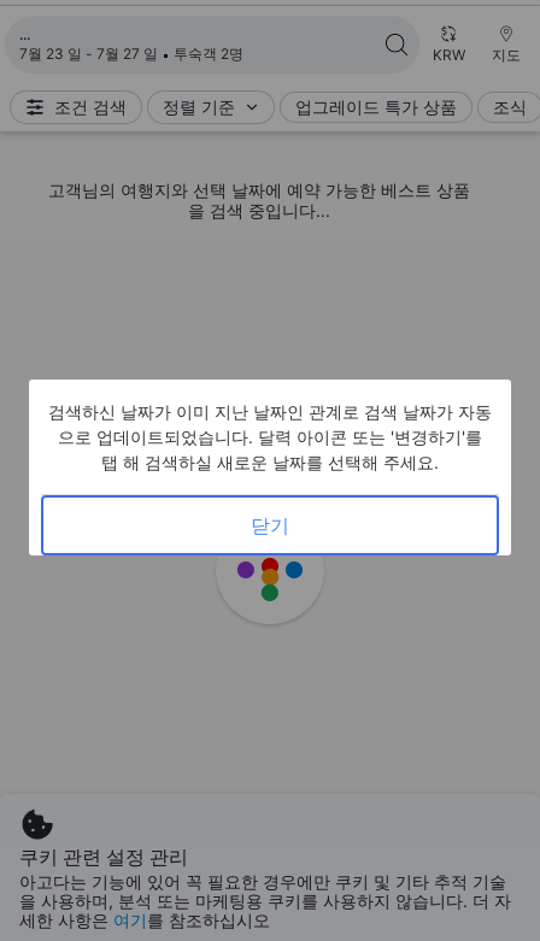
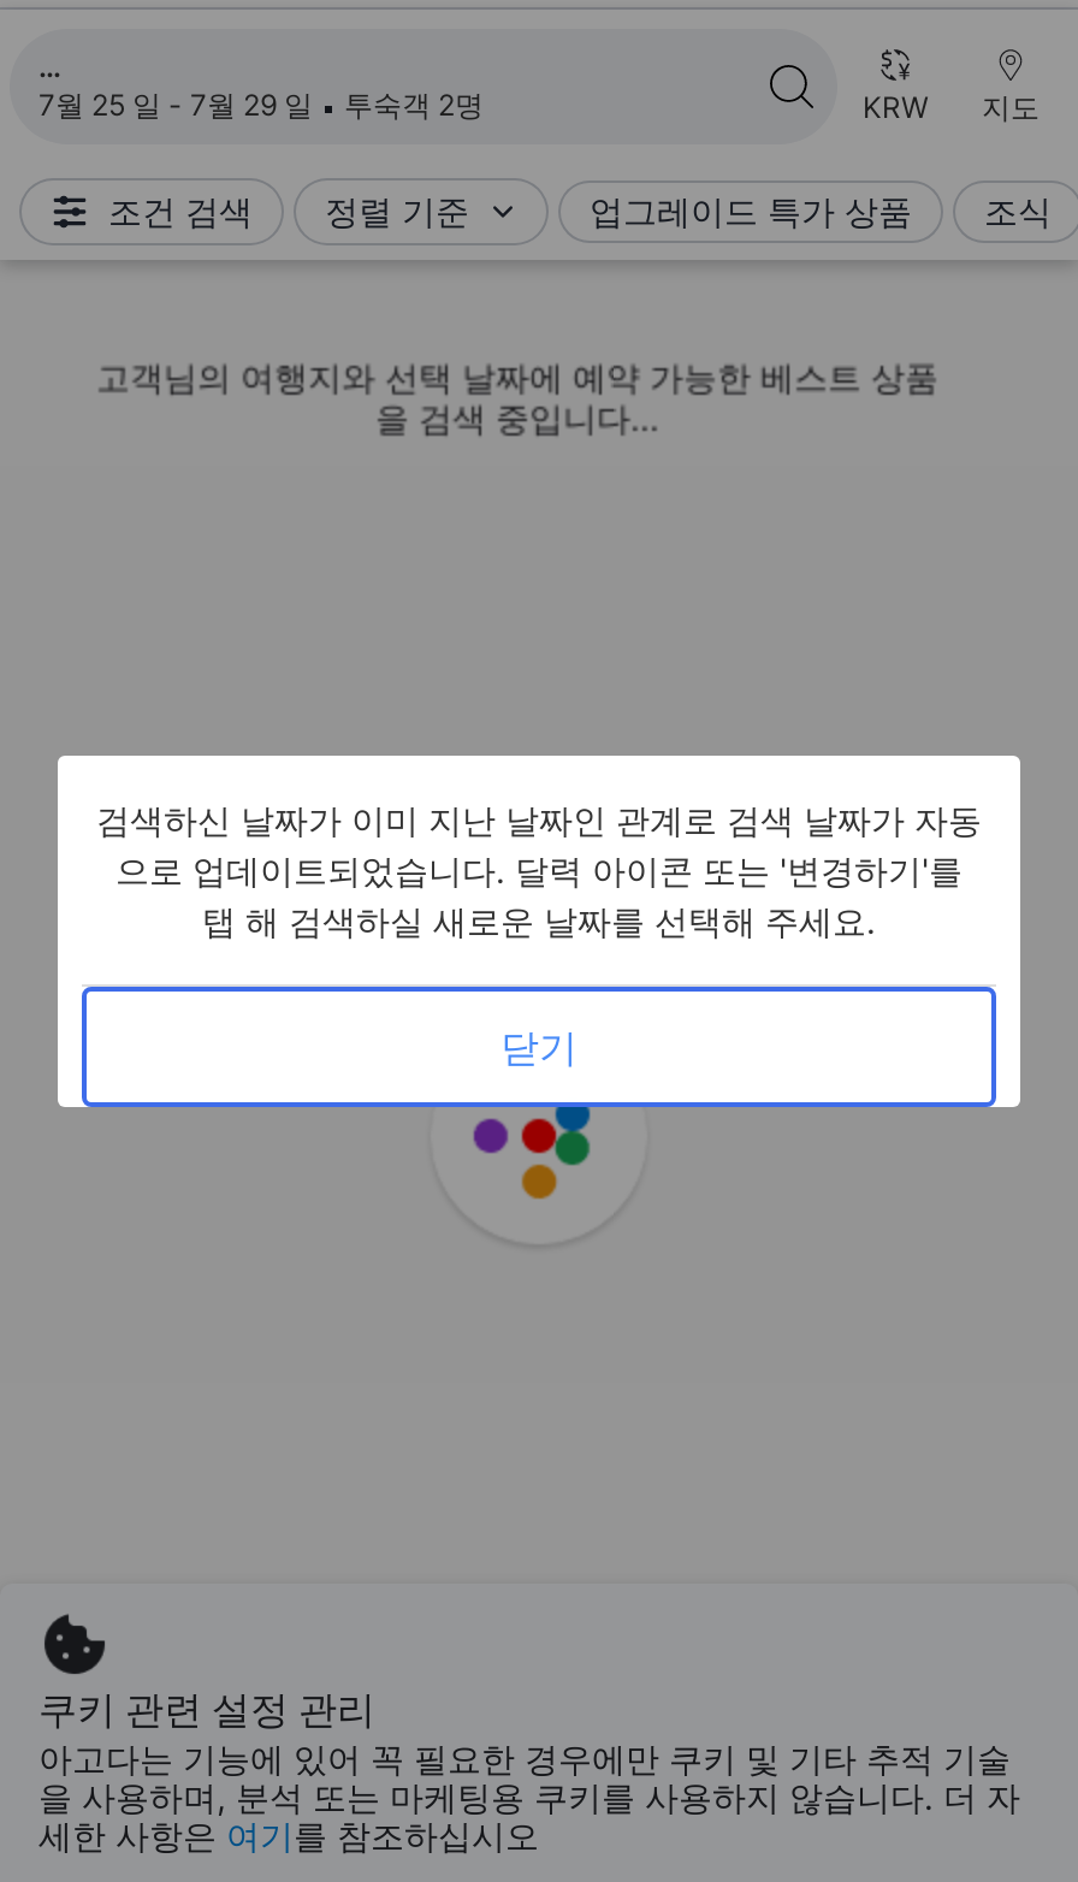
[19,45,243,63] 7월 23 일 - 7월 27 일 투숙객 2명 -> [38,87,484,123] 7월 25 일 - 7월 29 일 투숙객 2명
[260,554,304,602] [image] -> [520,1105,604,1201] [image]

